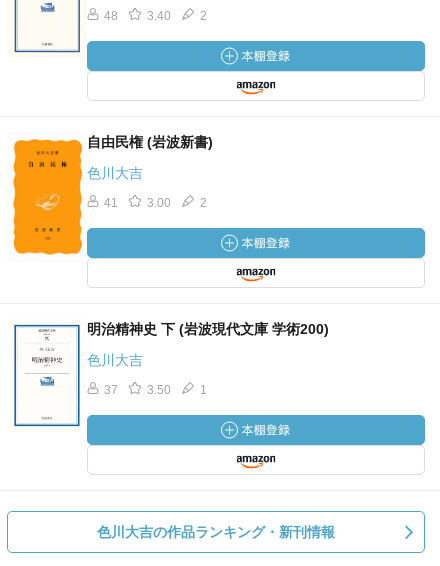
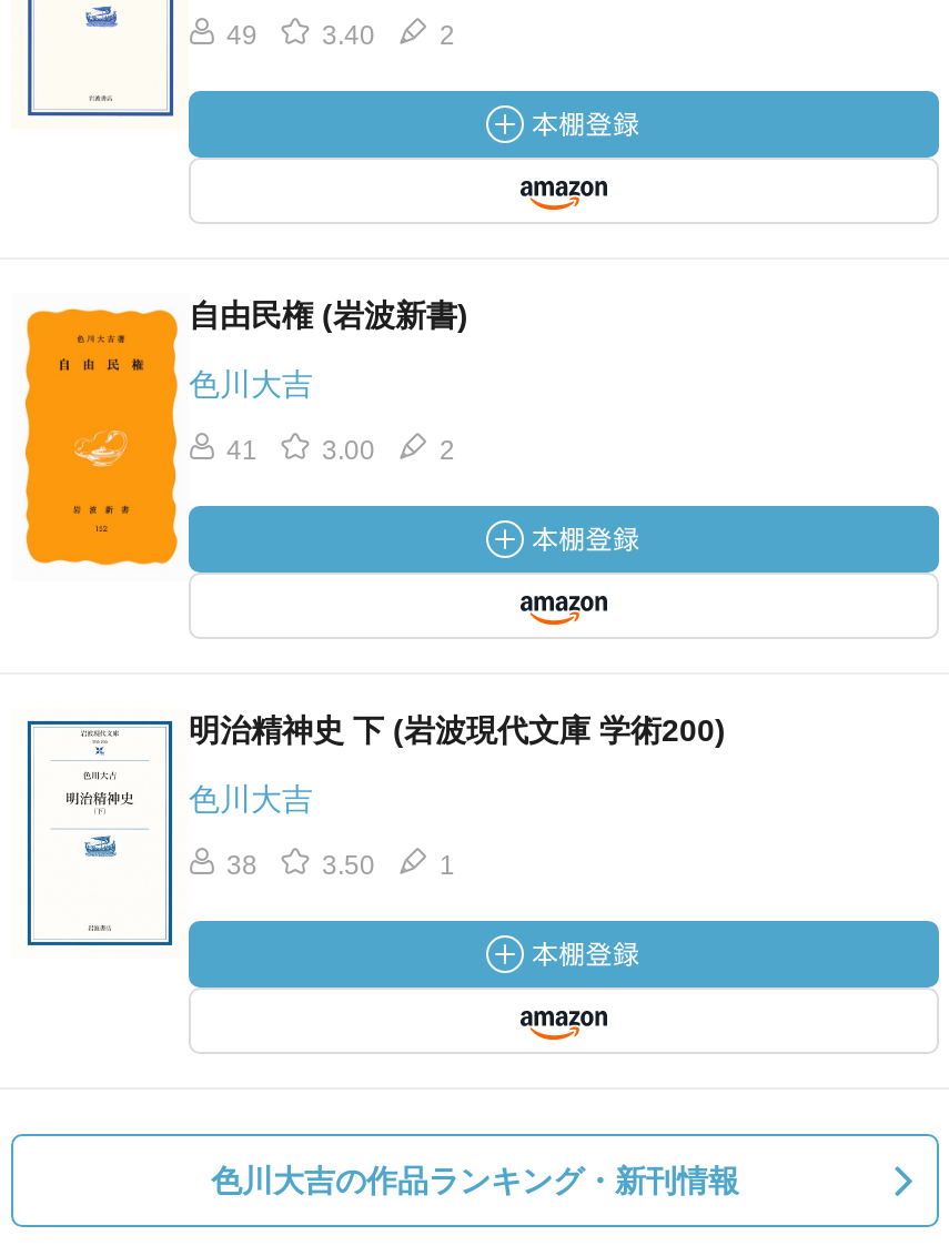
[104,9,118,23] 48 -> [226,20,258,51] 49
[104,383,118,397] 37 -> [226,850,258,881] 38

